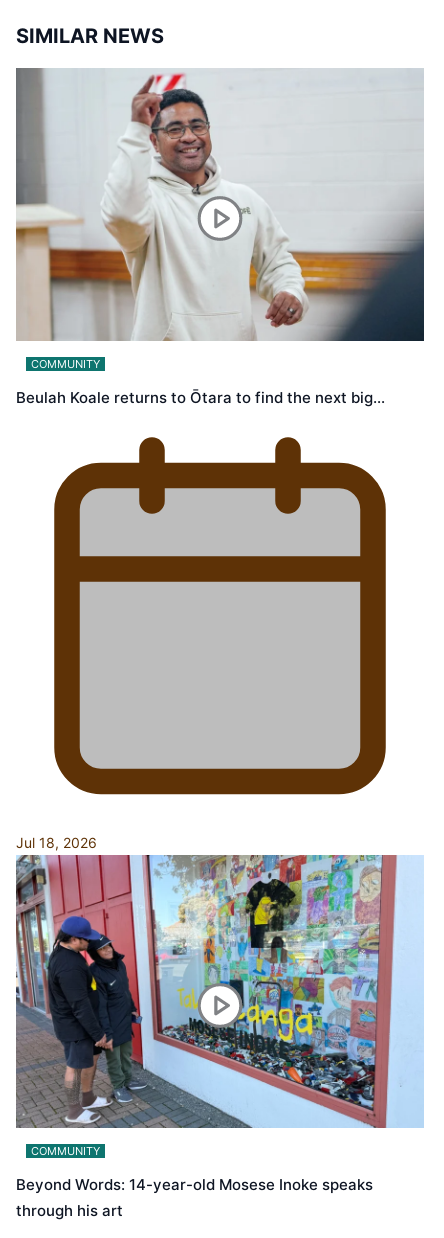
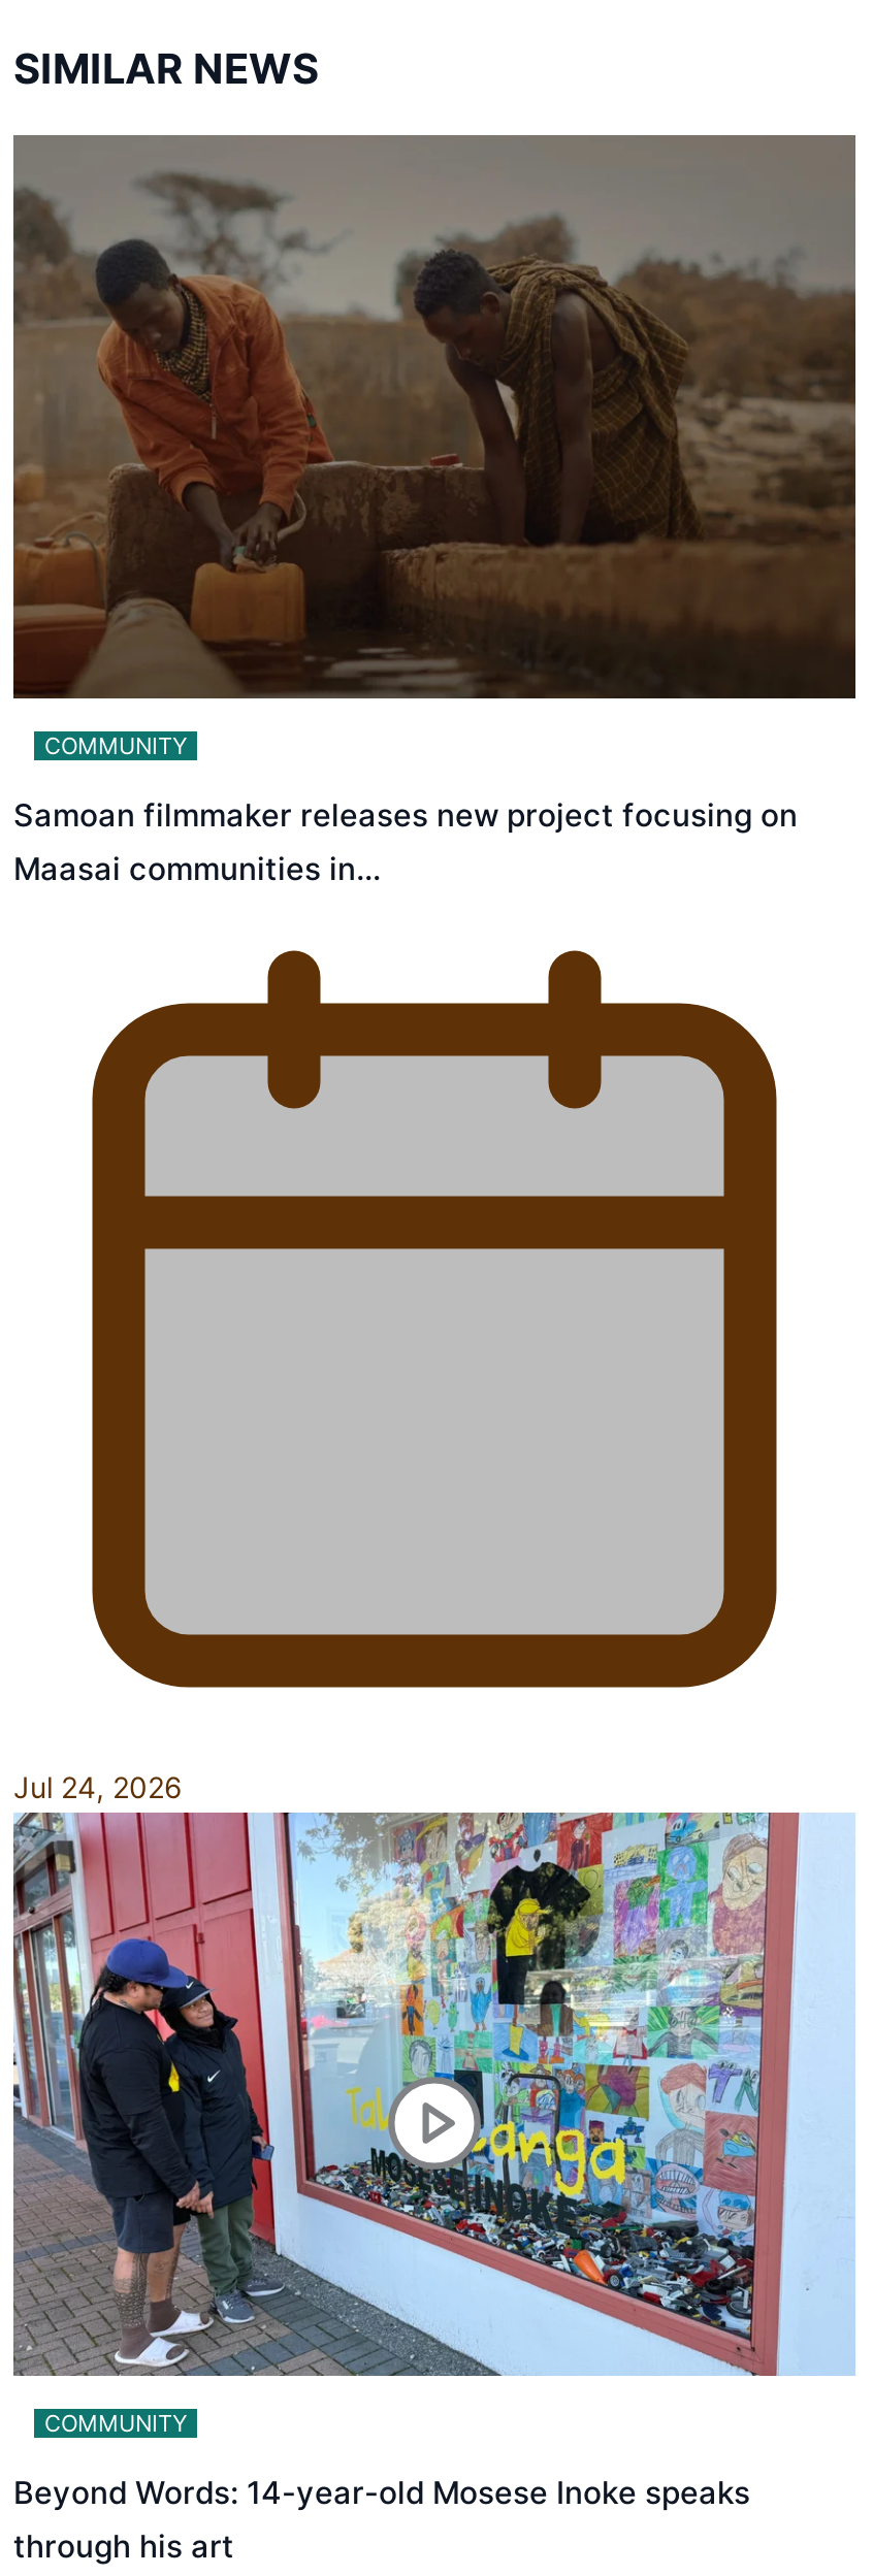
[16,69,425,342] [image] -> [11,135,858,700] [image]
[16,388,385,407] Beulah Koale returns to Ōtara to find the next big… -> [13,796,798,889] Samoan filmmaker releases new project focusing on | Maasai communities in…
[16,834,97,851] Jul 18, 2026 -> [13,1770,183,1805] Jul 24, 2026

